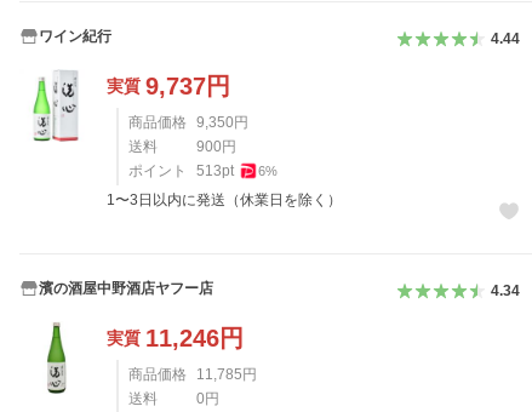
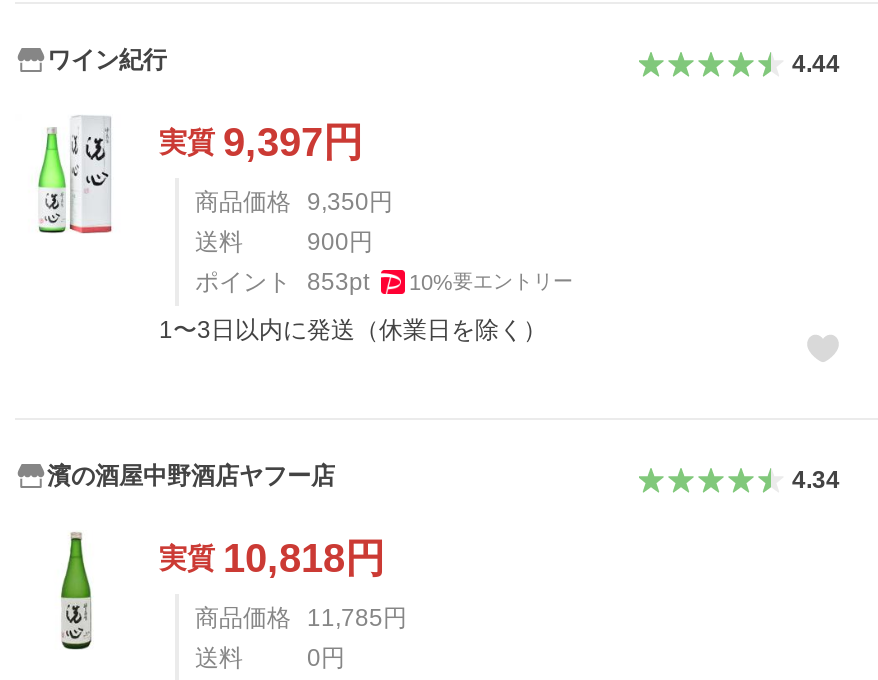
[107,73,230,99] 実質9,737円 -> [159,120,363,164] 実質9,397円
[128,162,278,179] ポイント 513pt | 6% -> [195,268,573,296] ポイント 853pt | 10%要エントリー
[107,325,244,351] 実質11,246円 -> [159,536,385,580] 実質10,818円

